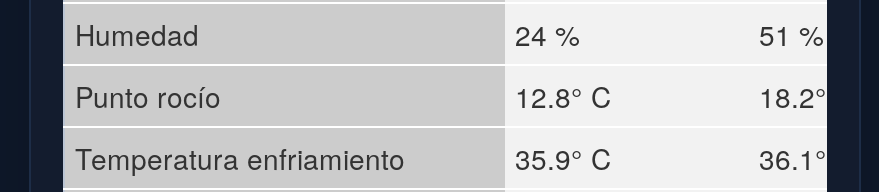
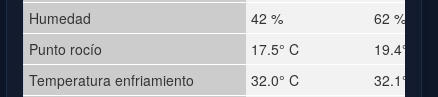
[515,15,579,55] 24 % -> [251,8,283,28] 42 %
[759,15,823,55] 51 % -> [374,8,406,28] 62 %
[515,77,611,117] 12.8° C -> [251,39,299,59] 17.5° C
[759,77,855,117] 18.2° C -> [374,39,422,59] 19.4° C
[515,139,611,179] 35.9° C -> [251,70,299,90] 32.0° C
[759,139,855,179] 36.1° C -> [374,70,422,90] 32.1° C

